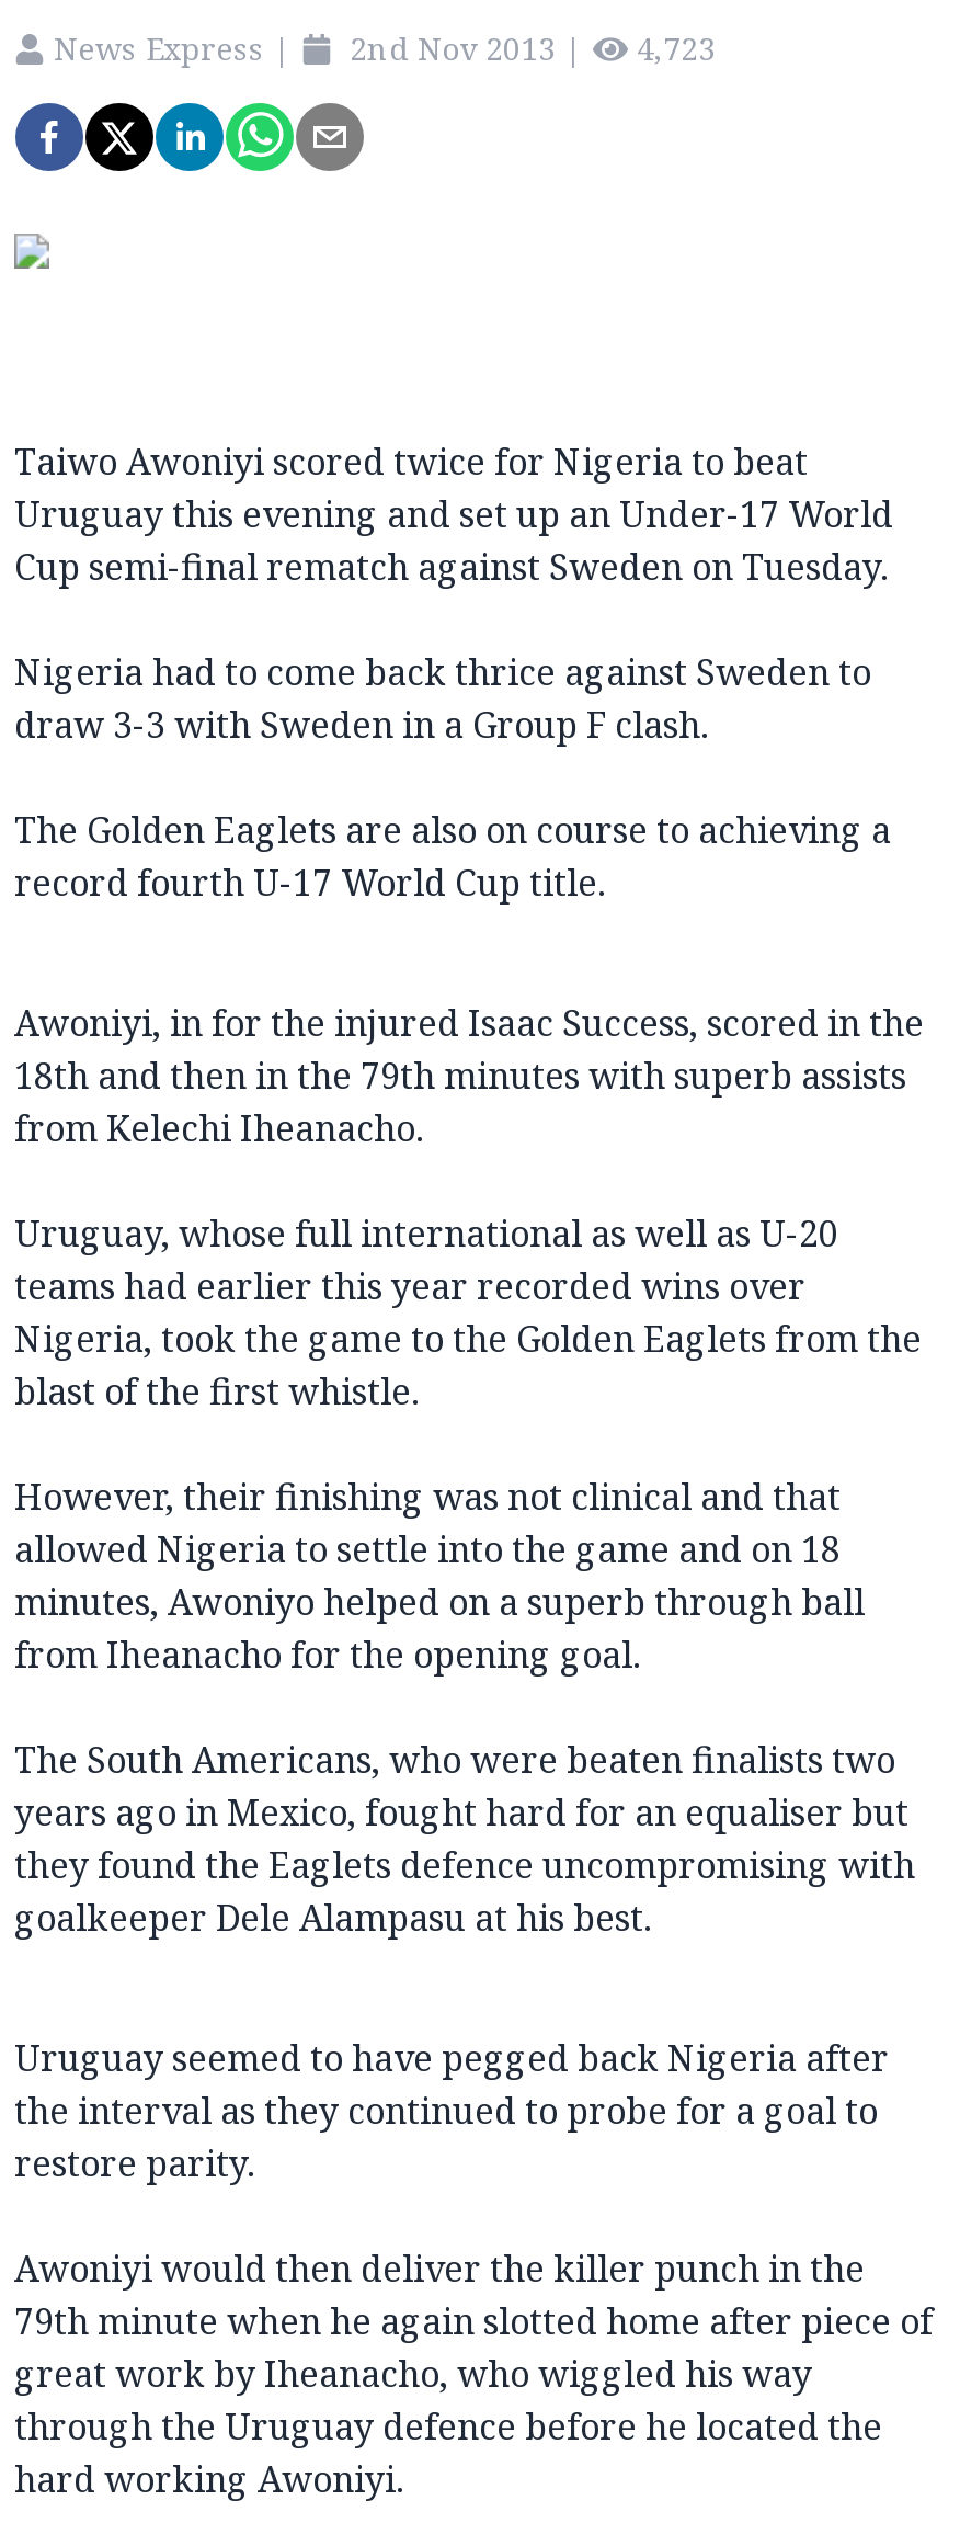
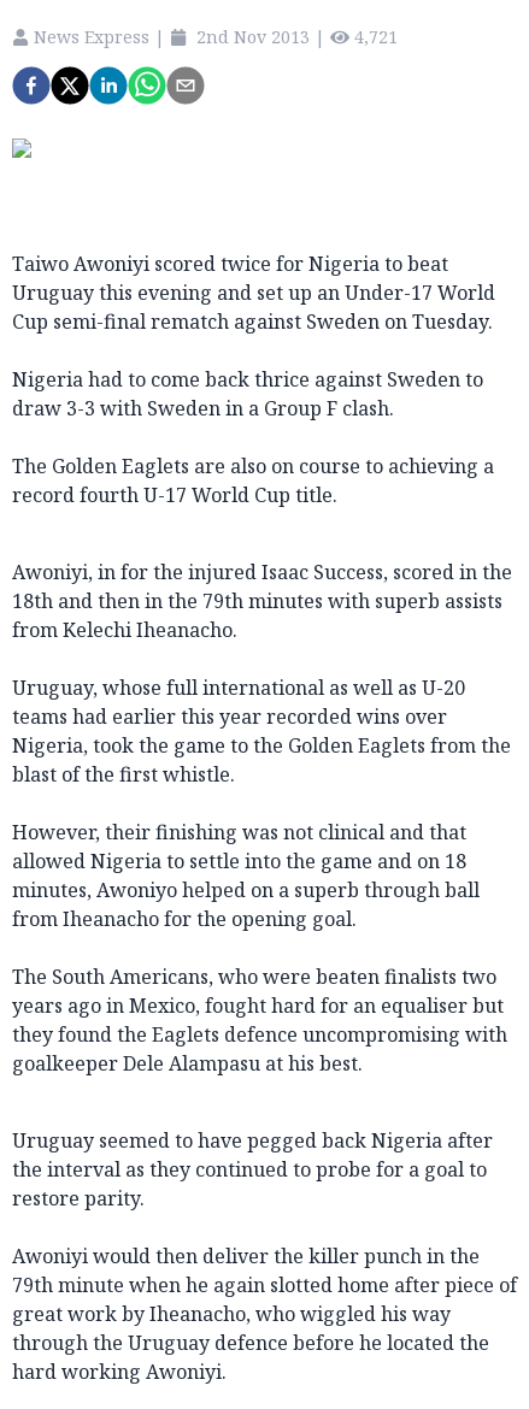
[637,28,716,69] 4,723 -> [354,25,398,48] 4,721

